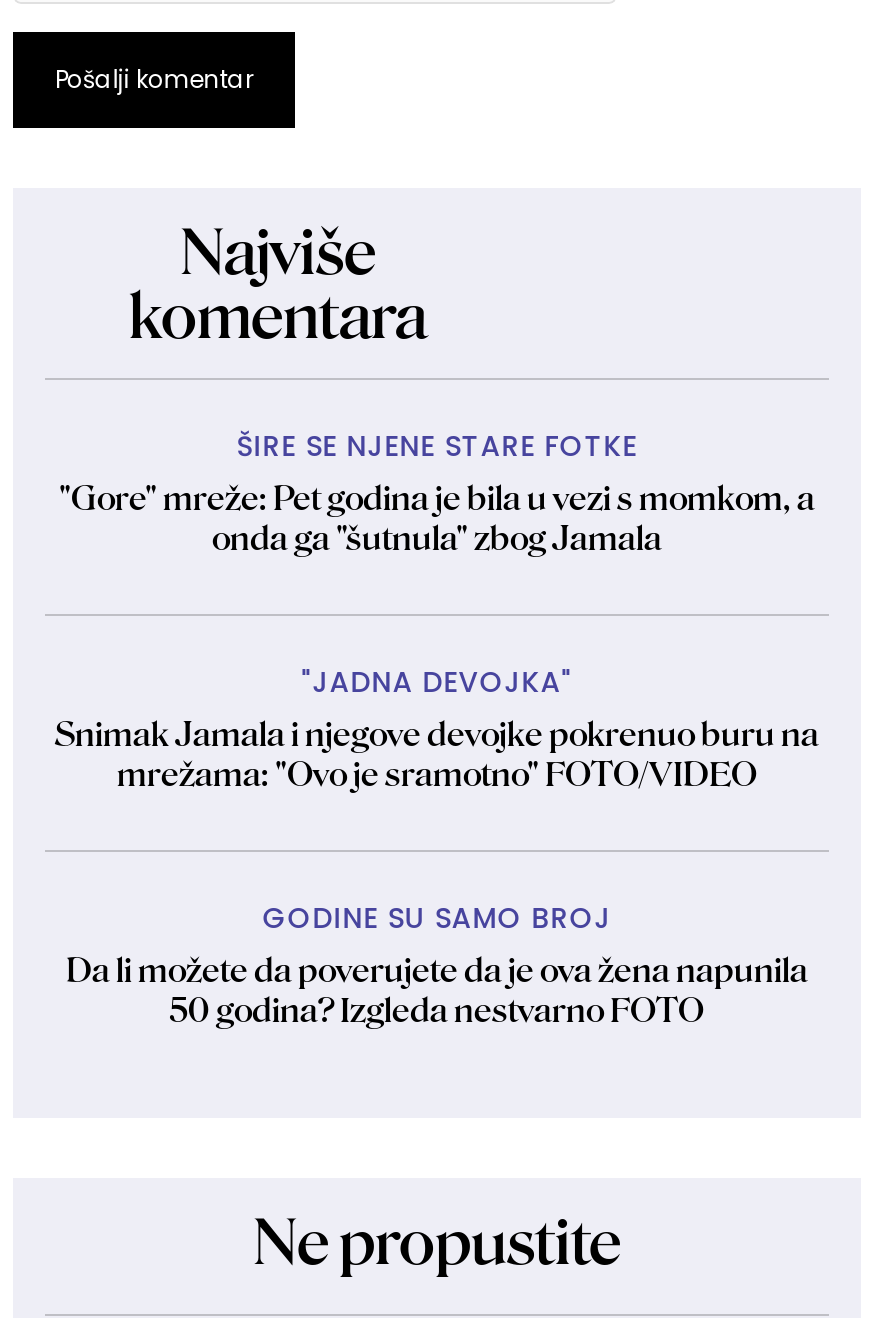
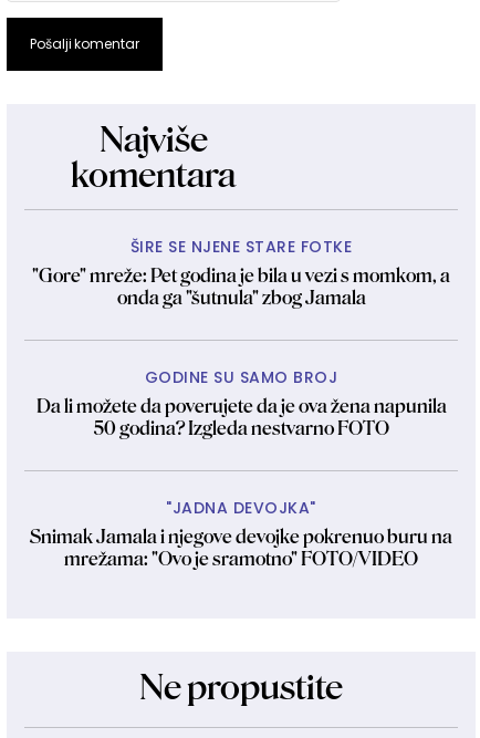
moved [55,662,819,794] -> [30,497,452,570]: "JADNA DEVOJKA" | Snimak Jamala i njegove devojke pokrenuo buru na | mrežama: "Ovo je sramotno" FOTO/VIDEO
moved [66,898,808,1030] -> [36,366,446,439]: GODINE SU SAMO BROJ | Da li možete da poverujete da je ova žena napunila | 50 godina? Izgleda nestvarno FOTO

